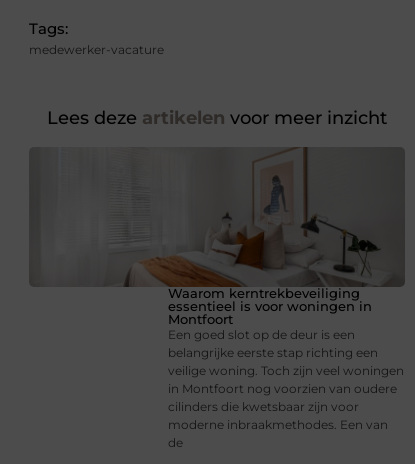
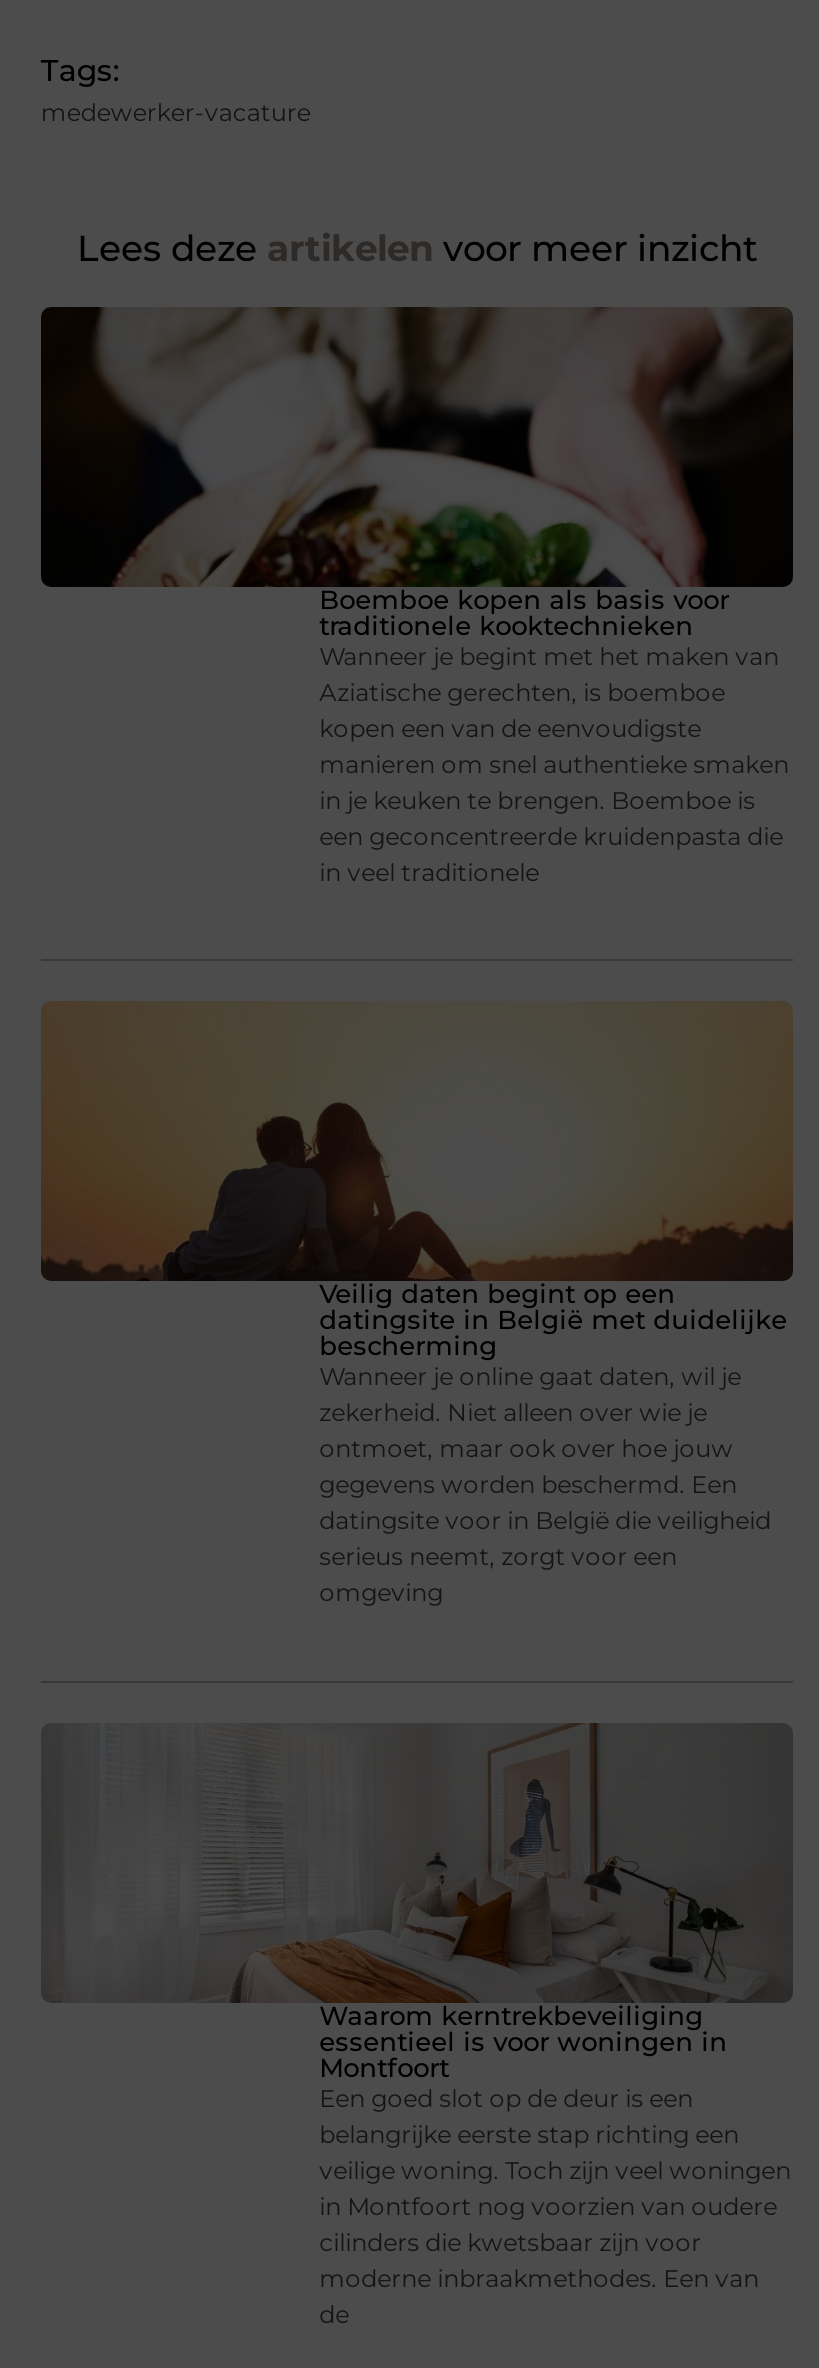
none -> [39,1001,795,1608] [image] | Veilig daten begint op een | datingsite in België met duidelijke | bescherming | Wanneer je online gaat daten, wil je | zekerheid. Niet alleen over wie je | ontmoet, maar ook over hoe jouw | gegevens worden beschermd. Een | datingsite voor in België die veiligheid | serieus neemt, zorgt voor een | omgeving
none -> [41,305,793,887] [image] | Boemboe kopen als basis voor | traditionele kooktechnieken | Wanneer je begint met het maken van | Aziatische gerechten, is boemboe | kopen een van de eenvoudigste | manieren om snel authentieke smaken | in je keuken te brengen. Boemboe is | een geconcentreerde kruidenpasta die | in veel traditionele

